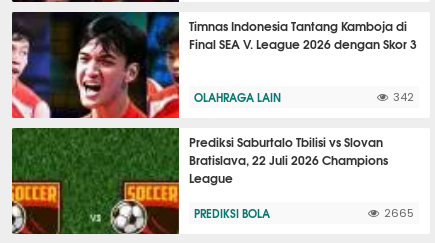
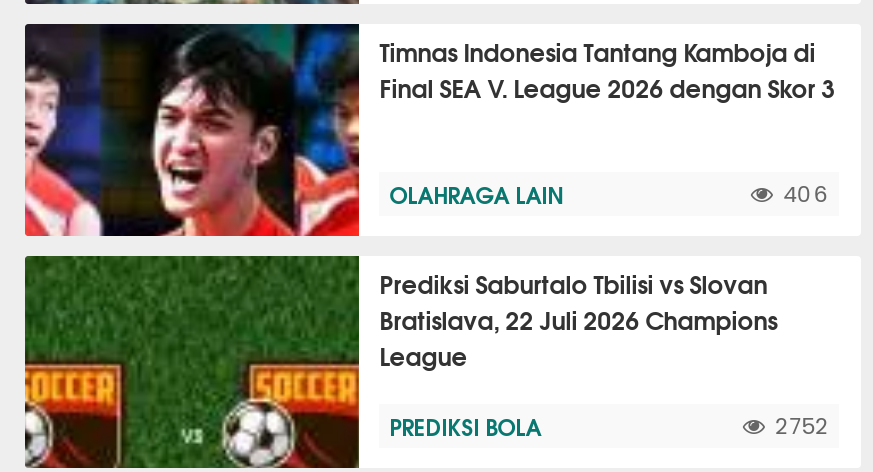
[393,92,414,103] 342 -> [783,184,829,206] 406
[384,208,414,219] 2665 -> [775,416,829,438] 2752

